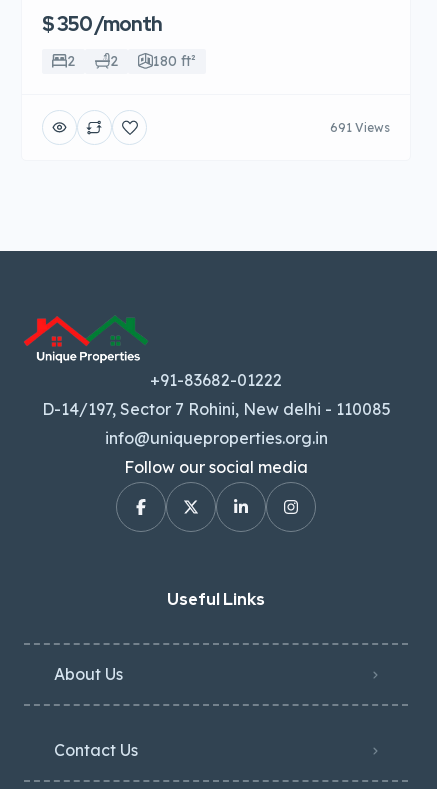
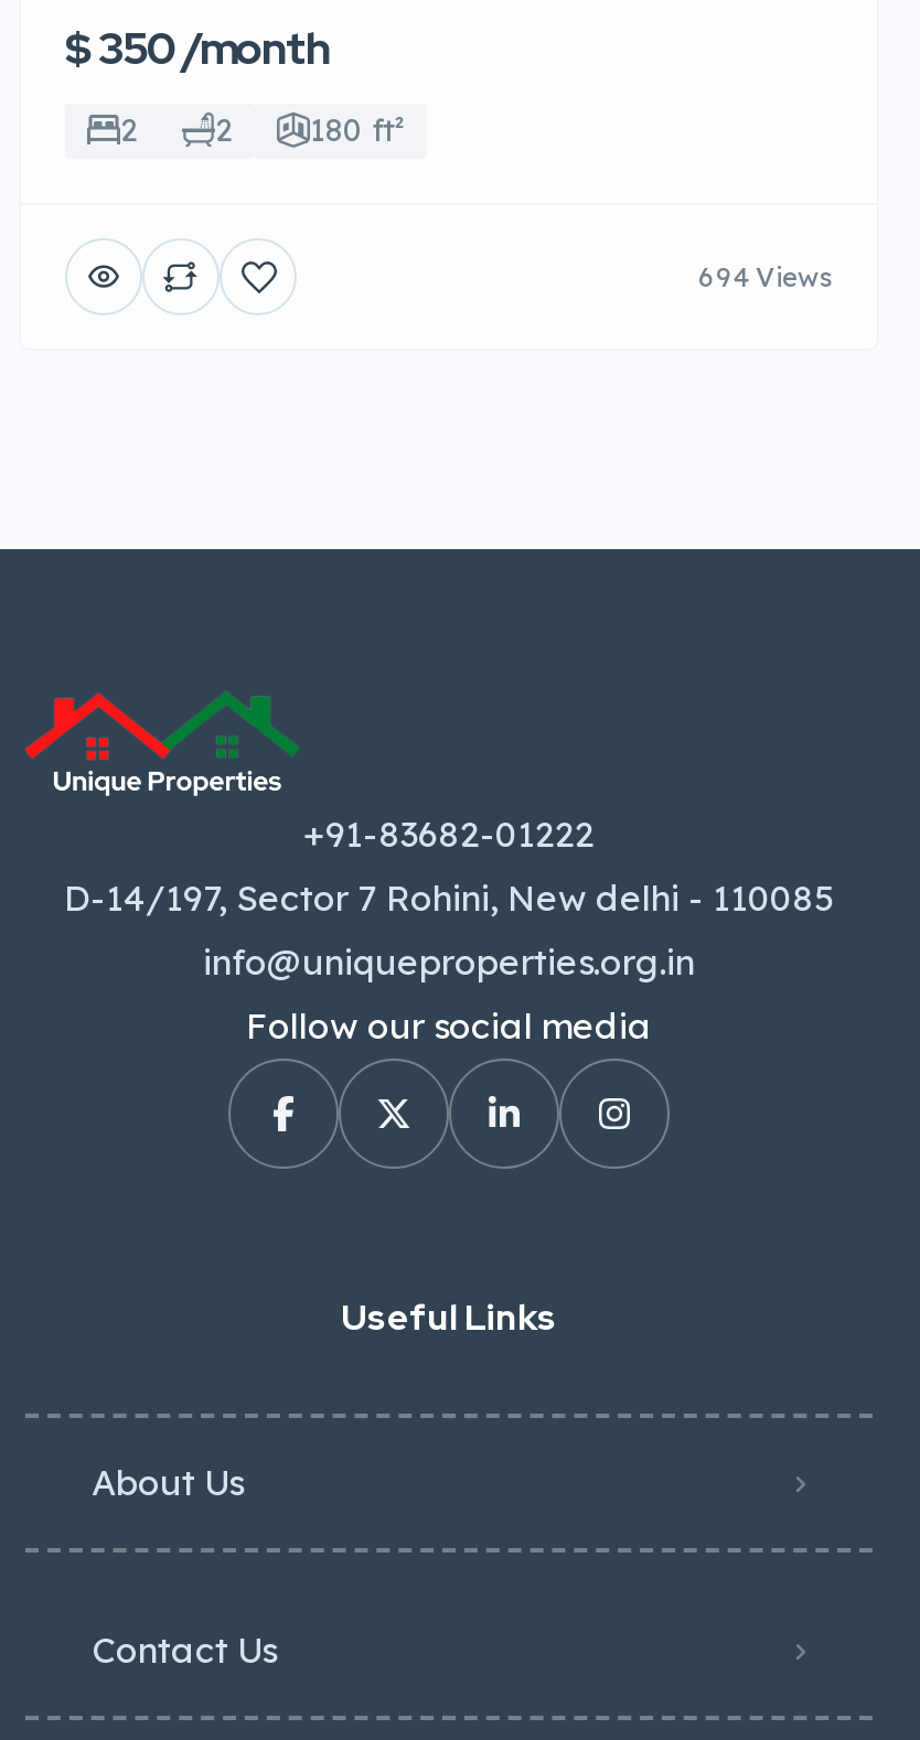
[330,119,390,134] 691 Views -> [698,259,833,292] 694 Views

